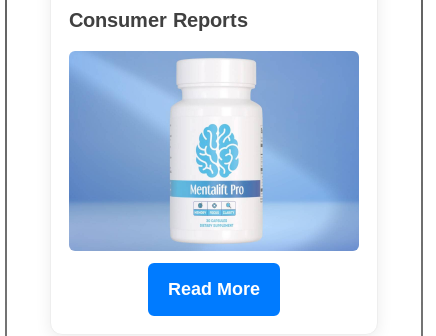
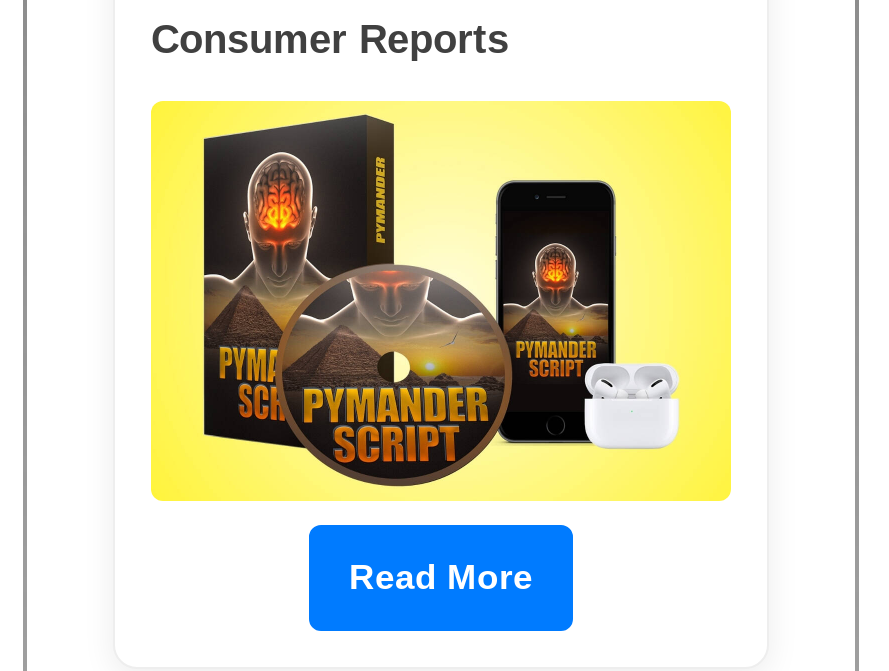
[68,50,360,252] [image] -> [149,98,733,504] [image]

